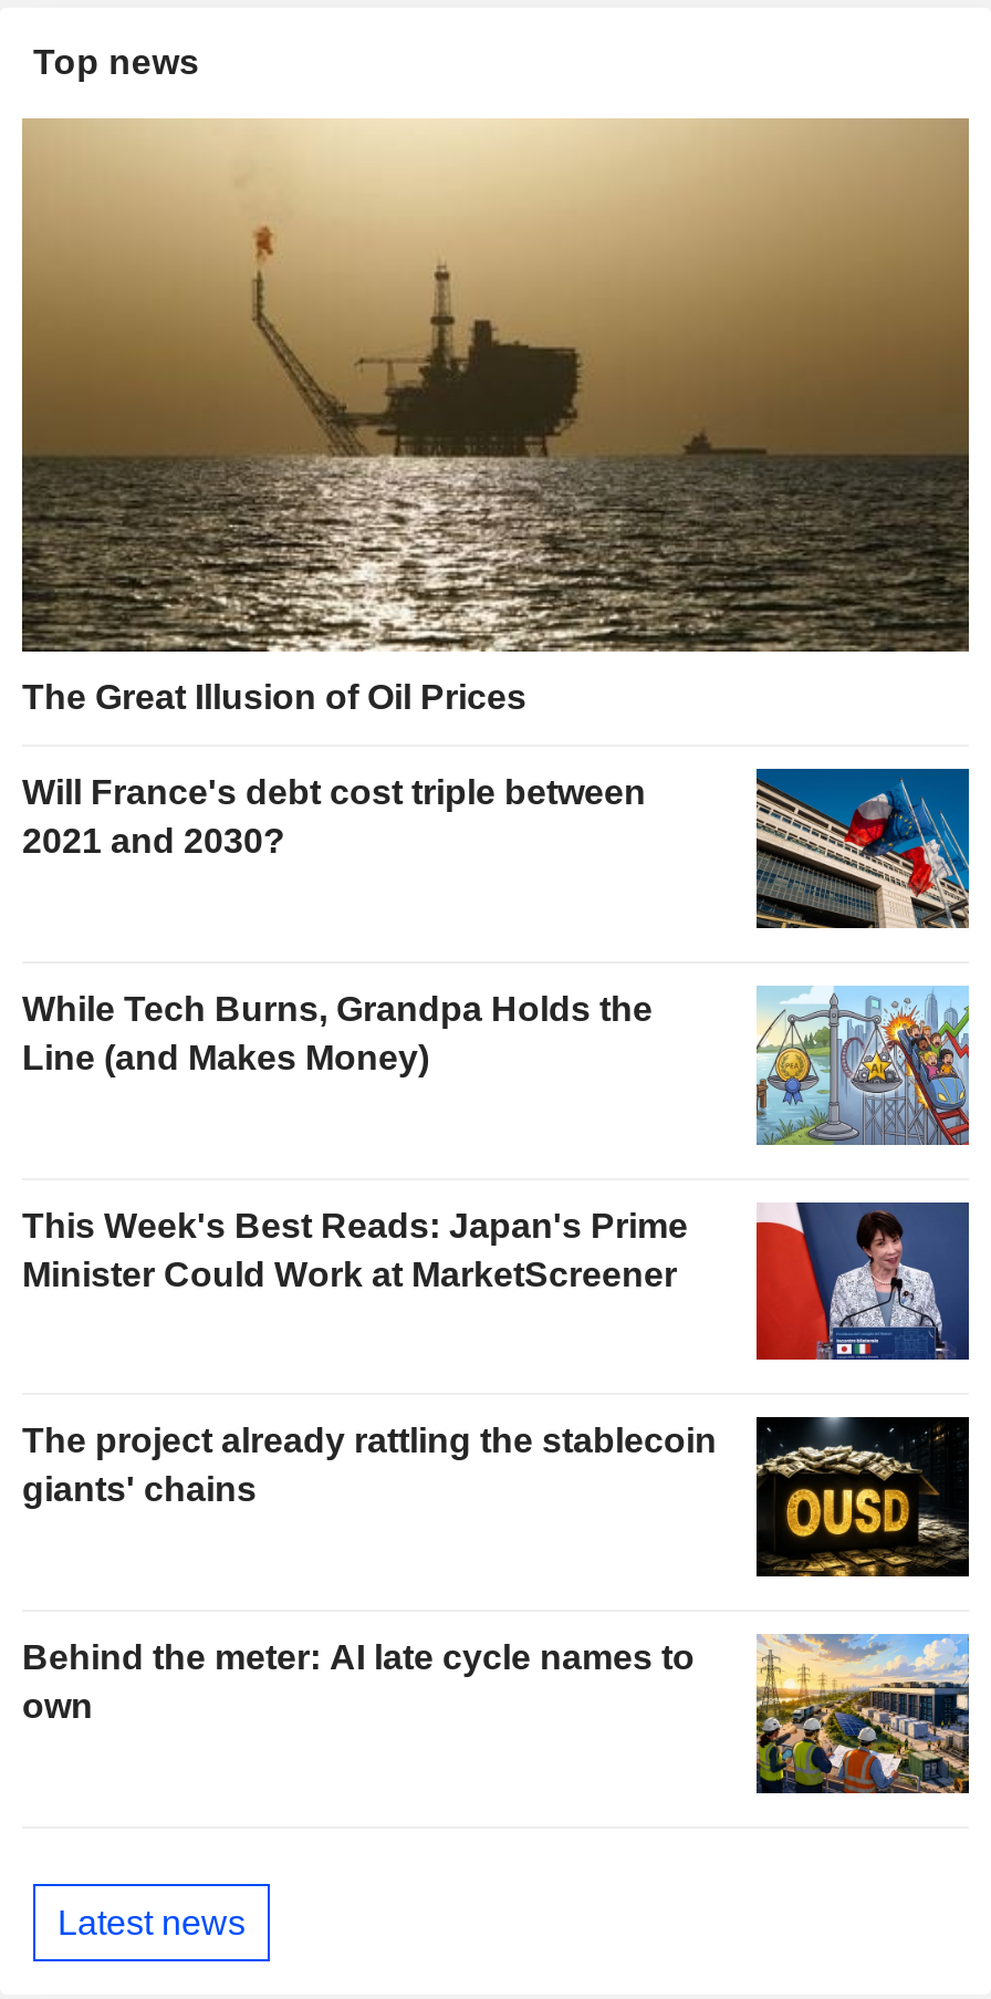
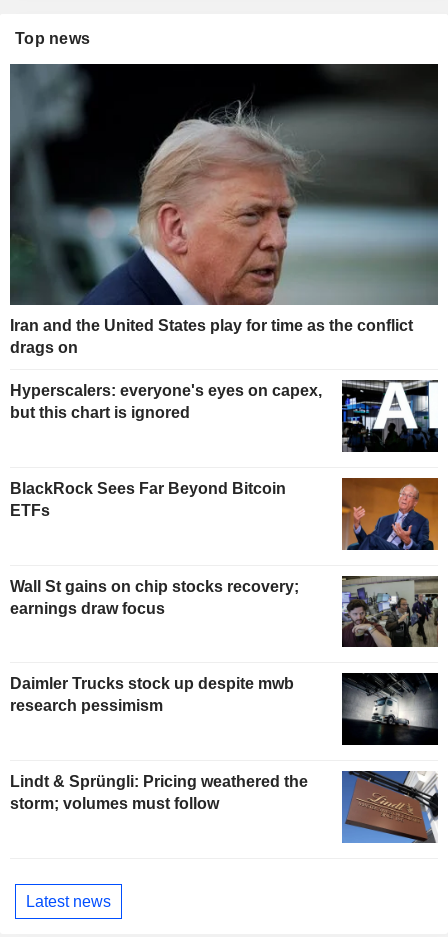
[20,116,971,716] [image] | The Great Illusion of Oil Prices -> [9,63,439,356] [image] | Iran and the United States play for time as the conflict | drags on
[22,773,646,859] Will France's debt cost triple between | 2021 and 2030? -> [10,382,322,421] Hyperscalers: everyone's eyes on capex, | but this chart is ignored
[754,767,971,930] [image] -> [342,379,439,453] [image]
[22,989,653,1076] While Tech Burns, Grandpa Holds the | Line (and Makes Money) -> [10,480,286,519] BlackRock Sees Far Beyond Bitcoin | ETFs
[754,986,971,1147] [image] -> [341,477,439,551] [image]
[22,1206,688,1292] This Week's Best Reads: Japan's Prime | Minister Could Work at MarketScreener -> [10,577,299,616] Wall St gains on chip stocks recovery; | earnings draw focus
[754,1202,969,1362] [image] -> [341,575,438,648] [image]
[22,1422,717,1508] The project already rattling the stablecoin | giants' chains -> [10,675,294,714] Daimler Trucks stock up despite mwb | research pessimism
[754,1415,964,1579] [image] -> [342,673,438,746] [image]
[22,1632,971,1795] [image] | Behind the meter: AI late cycle names to | own -> [10,770,438,844] [image] | Lindt & Sprüngli: Pricing weathered the | storm; volumes must follow

